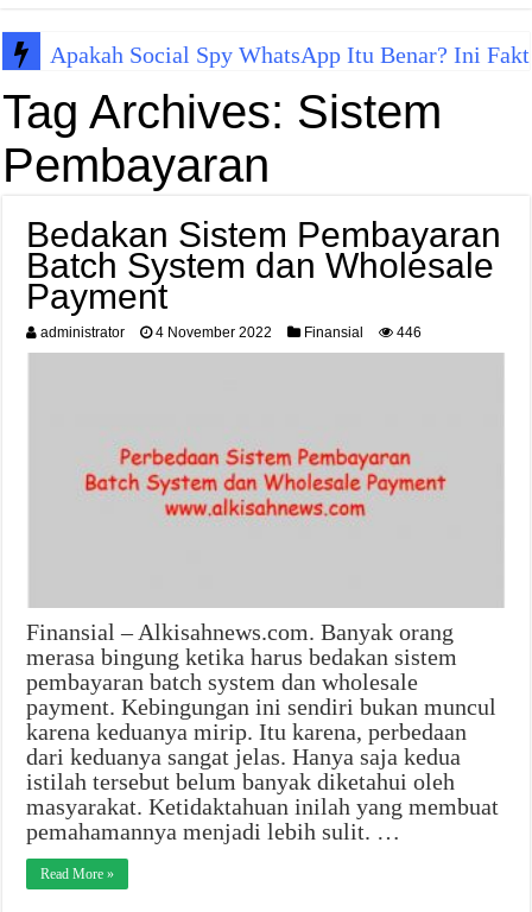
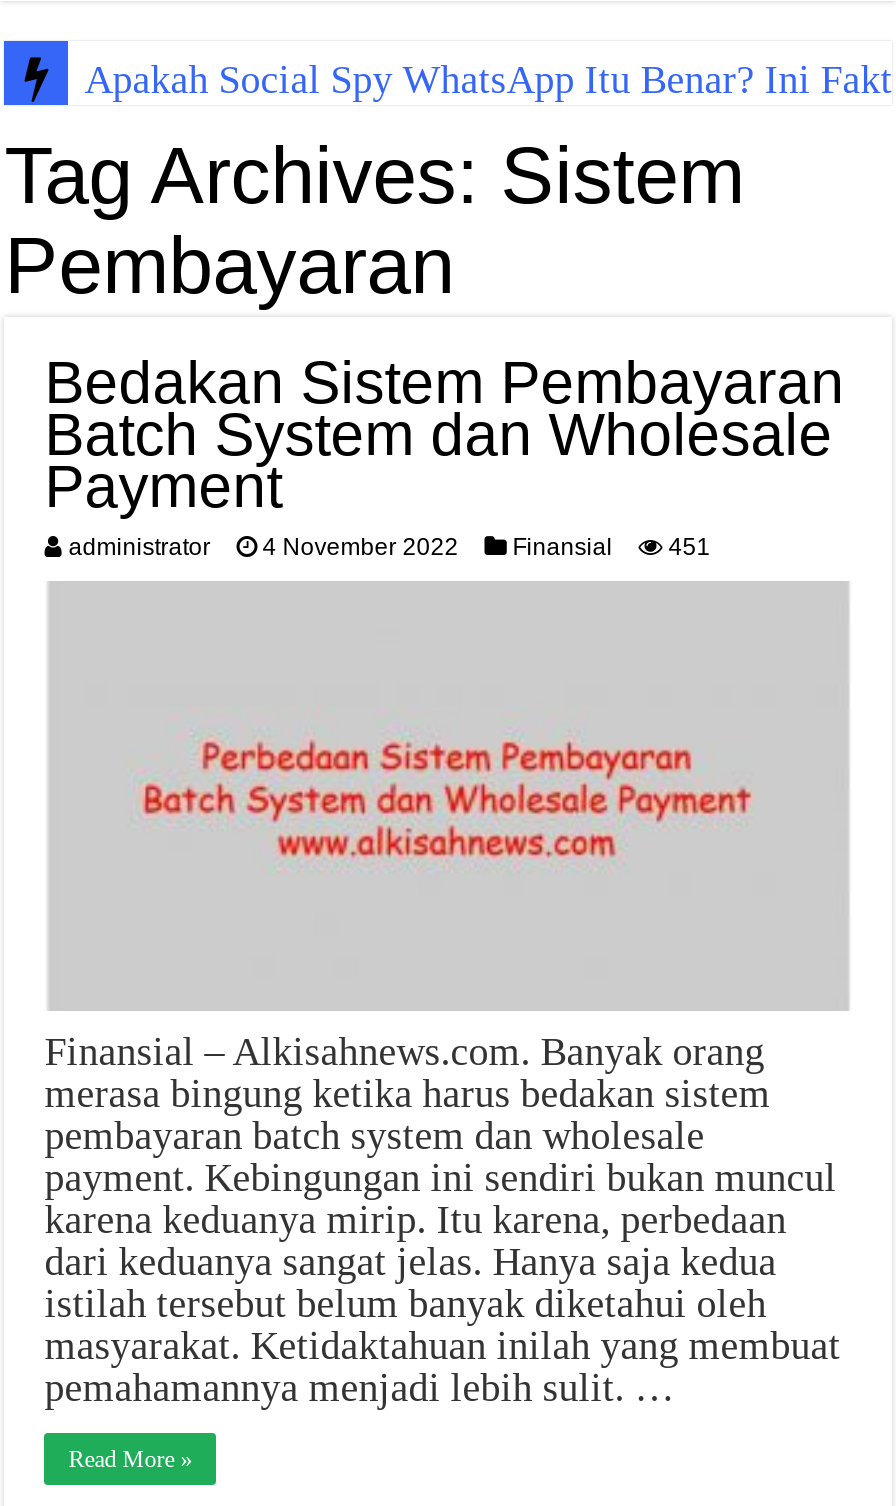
[41,324,422,341] administrator 4 November 2022 Finansial 446 -> [68,533,710,561] administrator 4 November 2022 Finansial 451

